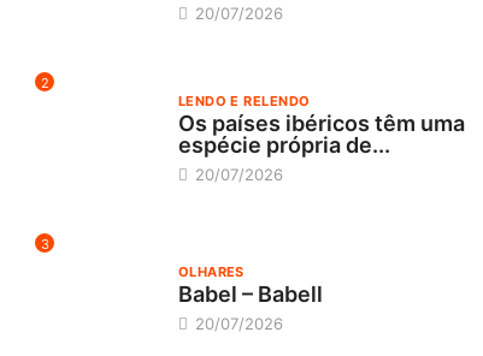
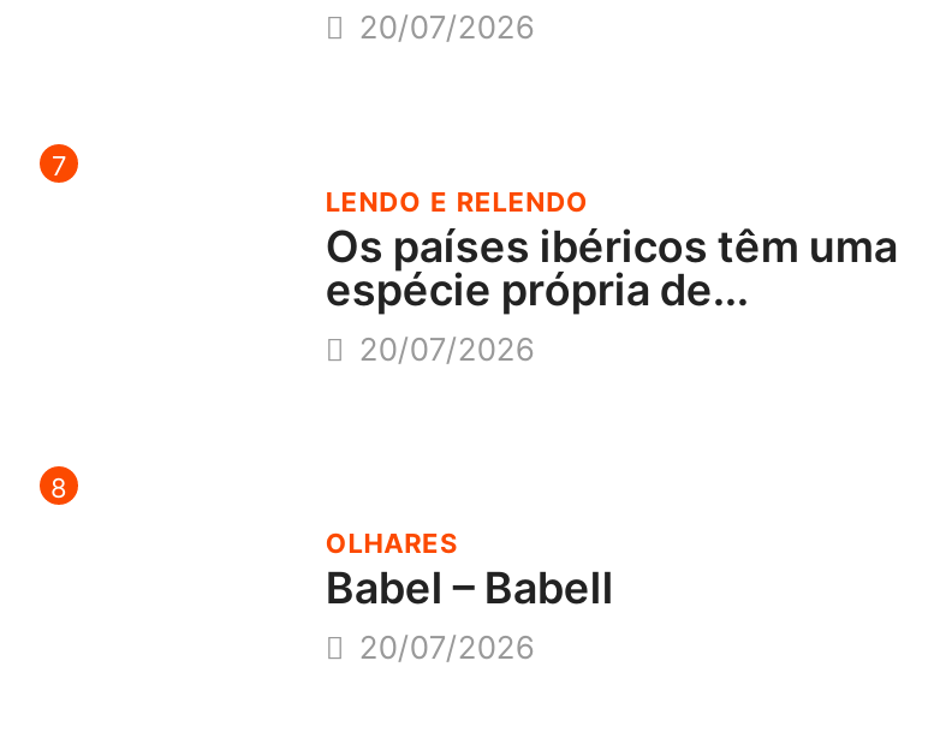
[40,74,49,91] 2 -> [52,148,66,182] 7
[40,235,49,252] 3 -> [50,470,67,504] 8

